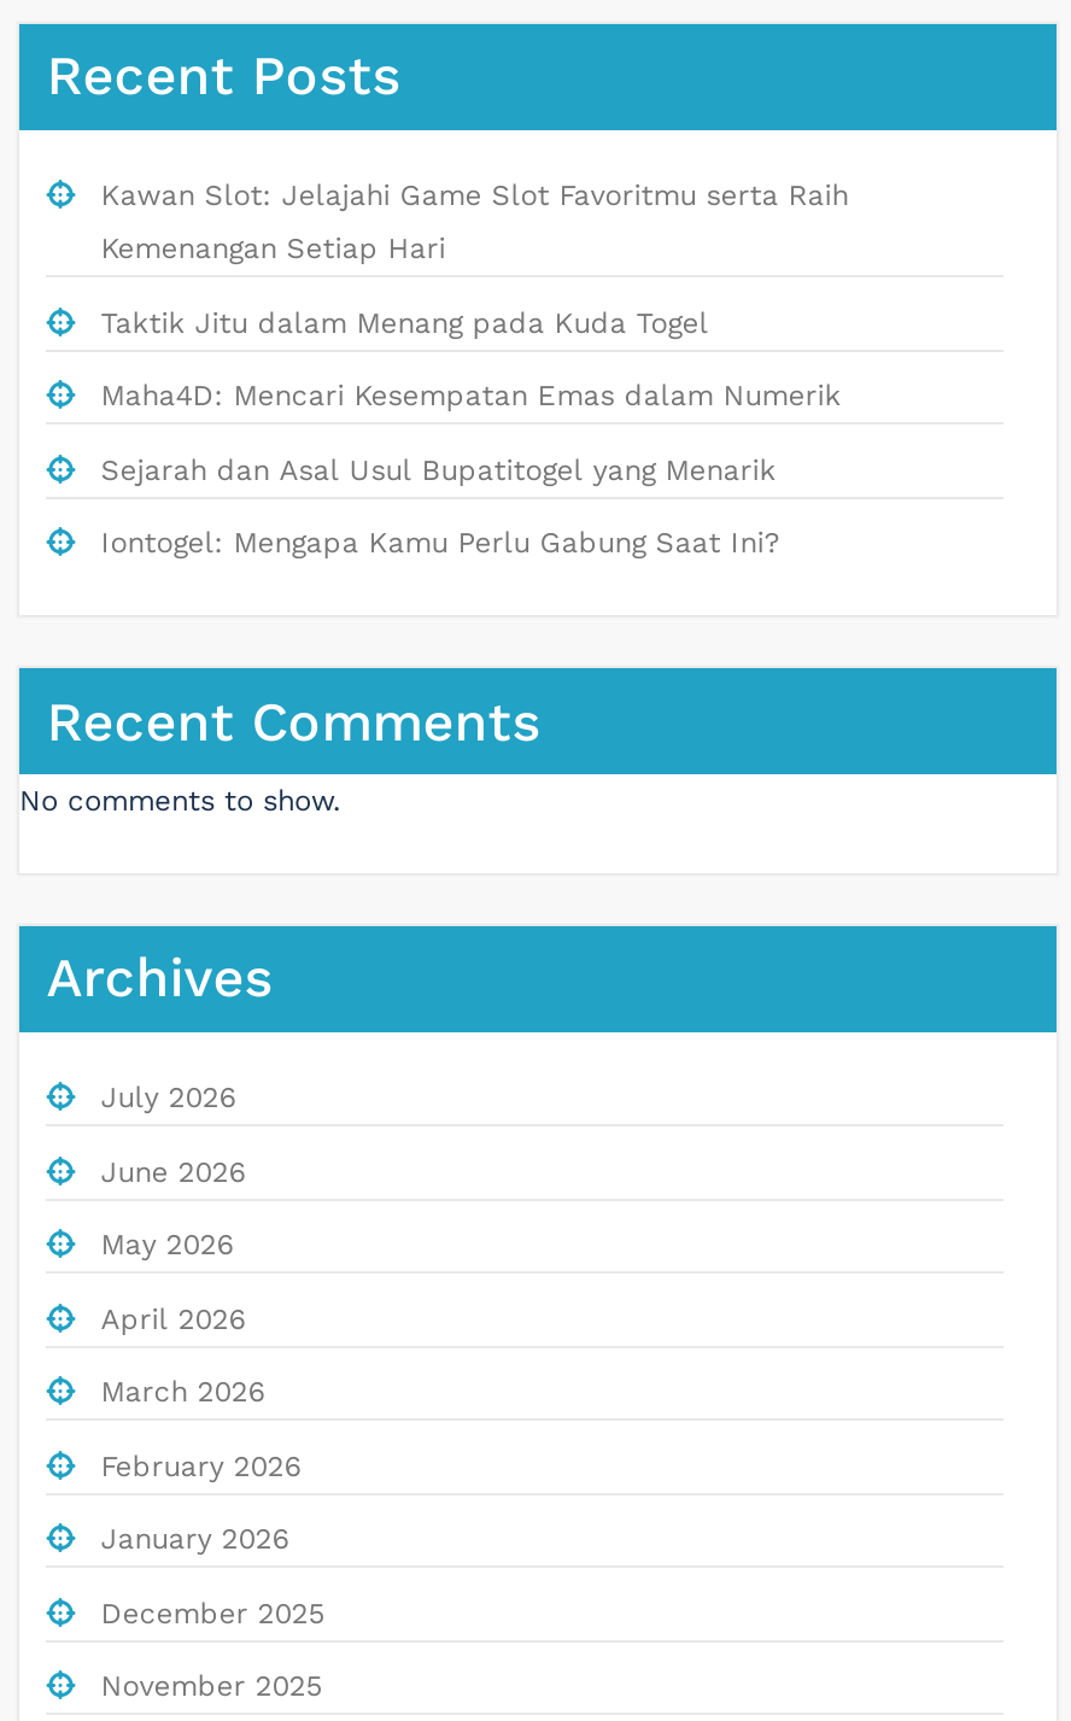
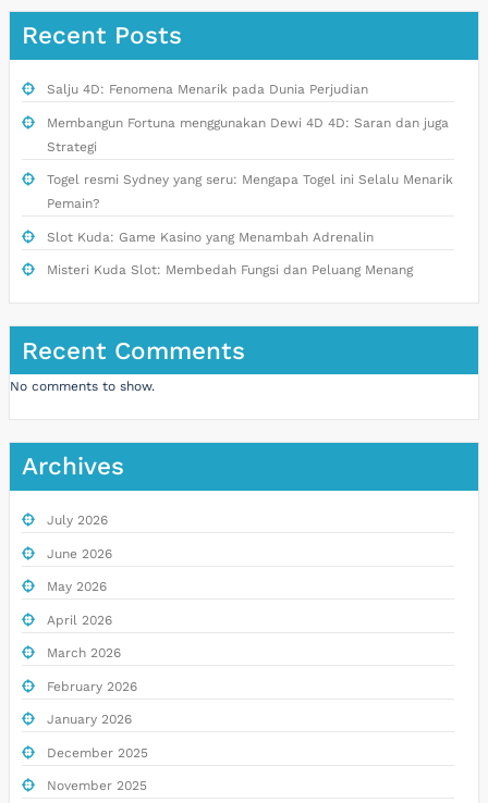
[101,179,849,560] Kawan Slot: Jelajahi Game Slot Favoritmu serta Raih | Kemenangan Setiap Hari | Taktik Jitu dalam Menang pada Kuda Togel | Maha4D: Mencari Kesempatan Emas dalam Numerik | Sejarah dan Asal Usul Bupatitogel yang Menarik | Iontogel: Mengapa Kamu Perlu Gabung Saat Ini? -> [47,82,453,278] Salju 4D: Fenomena Menarik pada Dunia Perjudian | Membangun Fortuna menggunakan Dewi 4D 4D: Saran dan juga | Strategi | Togel resmi Sydney yang seru: Mengapa Togel ini Selalu Menarik | Pemain? | Slot Kuda: Game Kasino yang Menambah Adrenalin | Misteri Kuda Slot: Membedah Fungsi dan Peluang Menang

